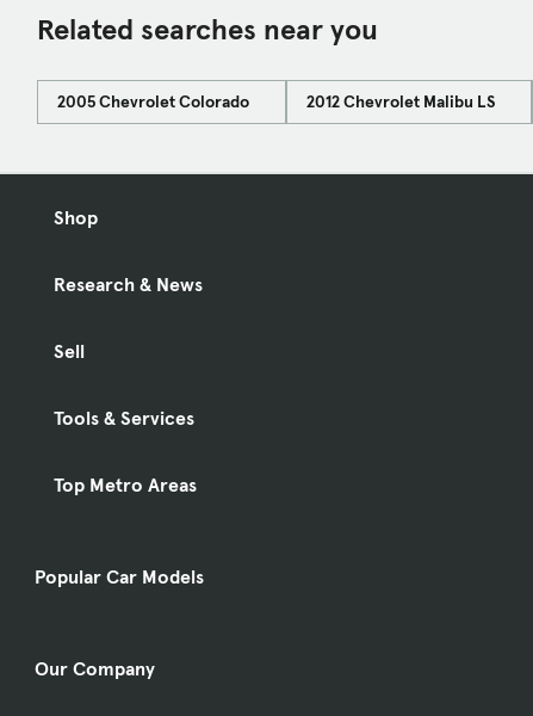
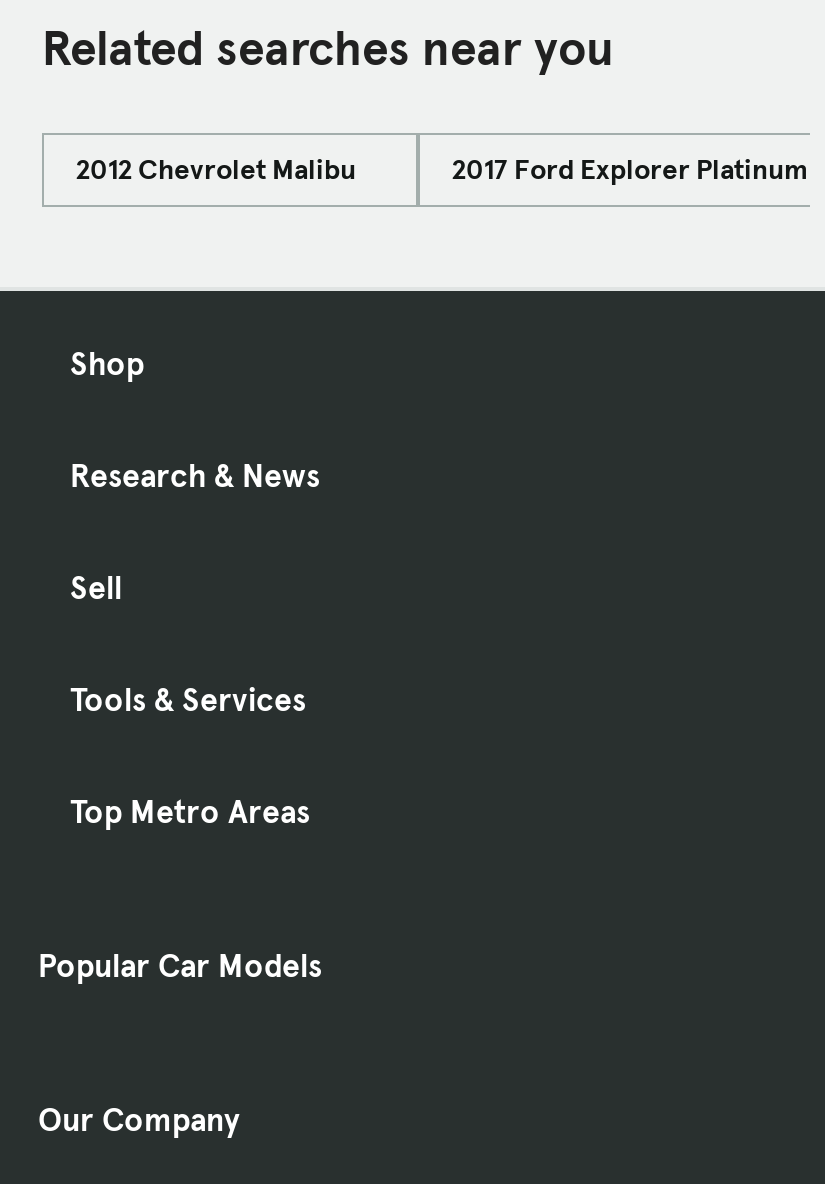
[57,90,495,112] 2005 Chevrolet Colorado | 2012 Chevrolet Malibu LS -> [76,151,808,187] 2012 Chevrolet Malibu | 2017 Ford Explorer Platinum

